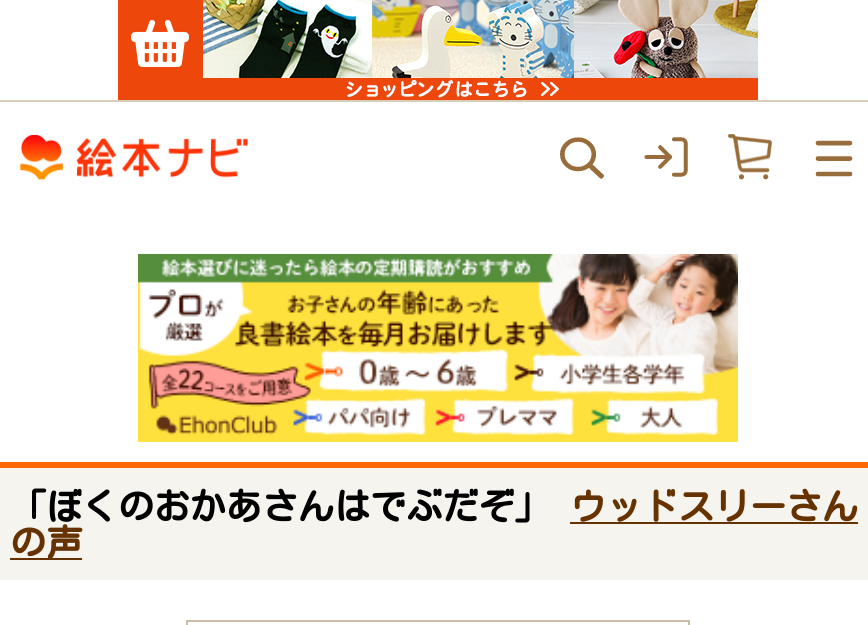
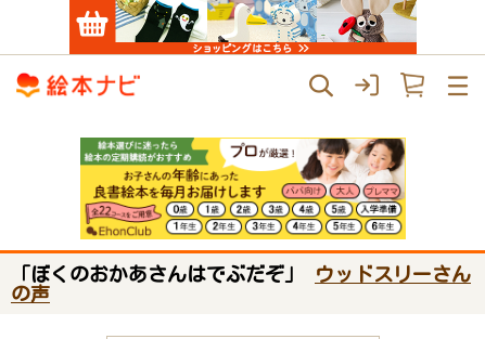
[136,252,740,436] [image] -> [79,136,407,236] [image]

